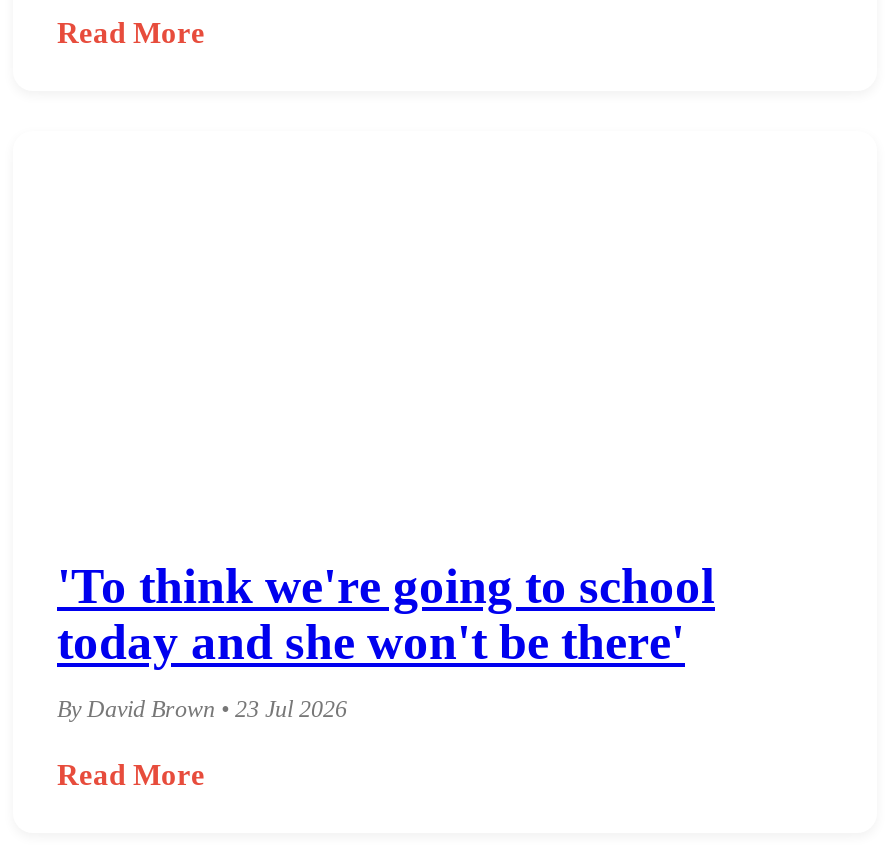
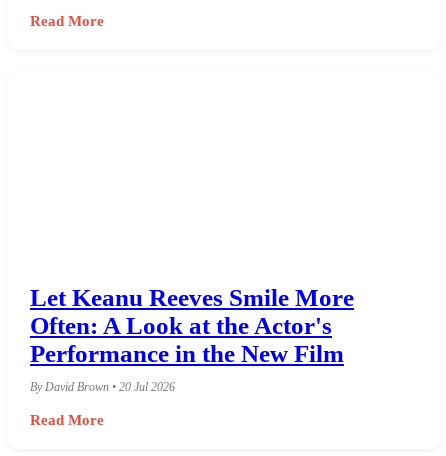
[57,560,715,670] 'To think we're going to school | today and she won't be there' -> [30,284,354,367] Let Keanu Reeves Smile More | Often: A Look at the Actor's | Performance in the New Film
[57,696,347,724] By David Brown • 23 Jul 2026 -> [30,380,175,394] By David Brown • 20 Jul 2026

